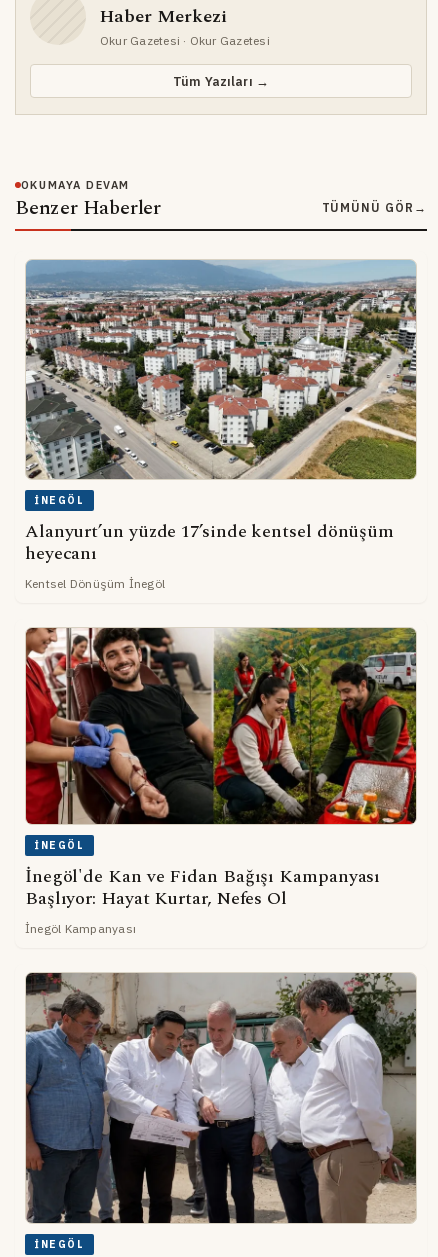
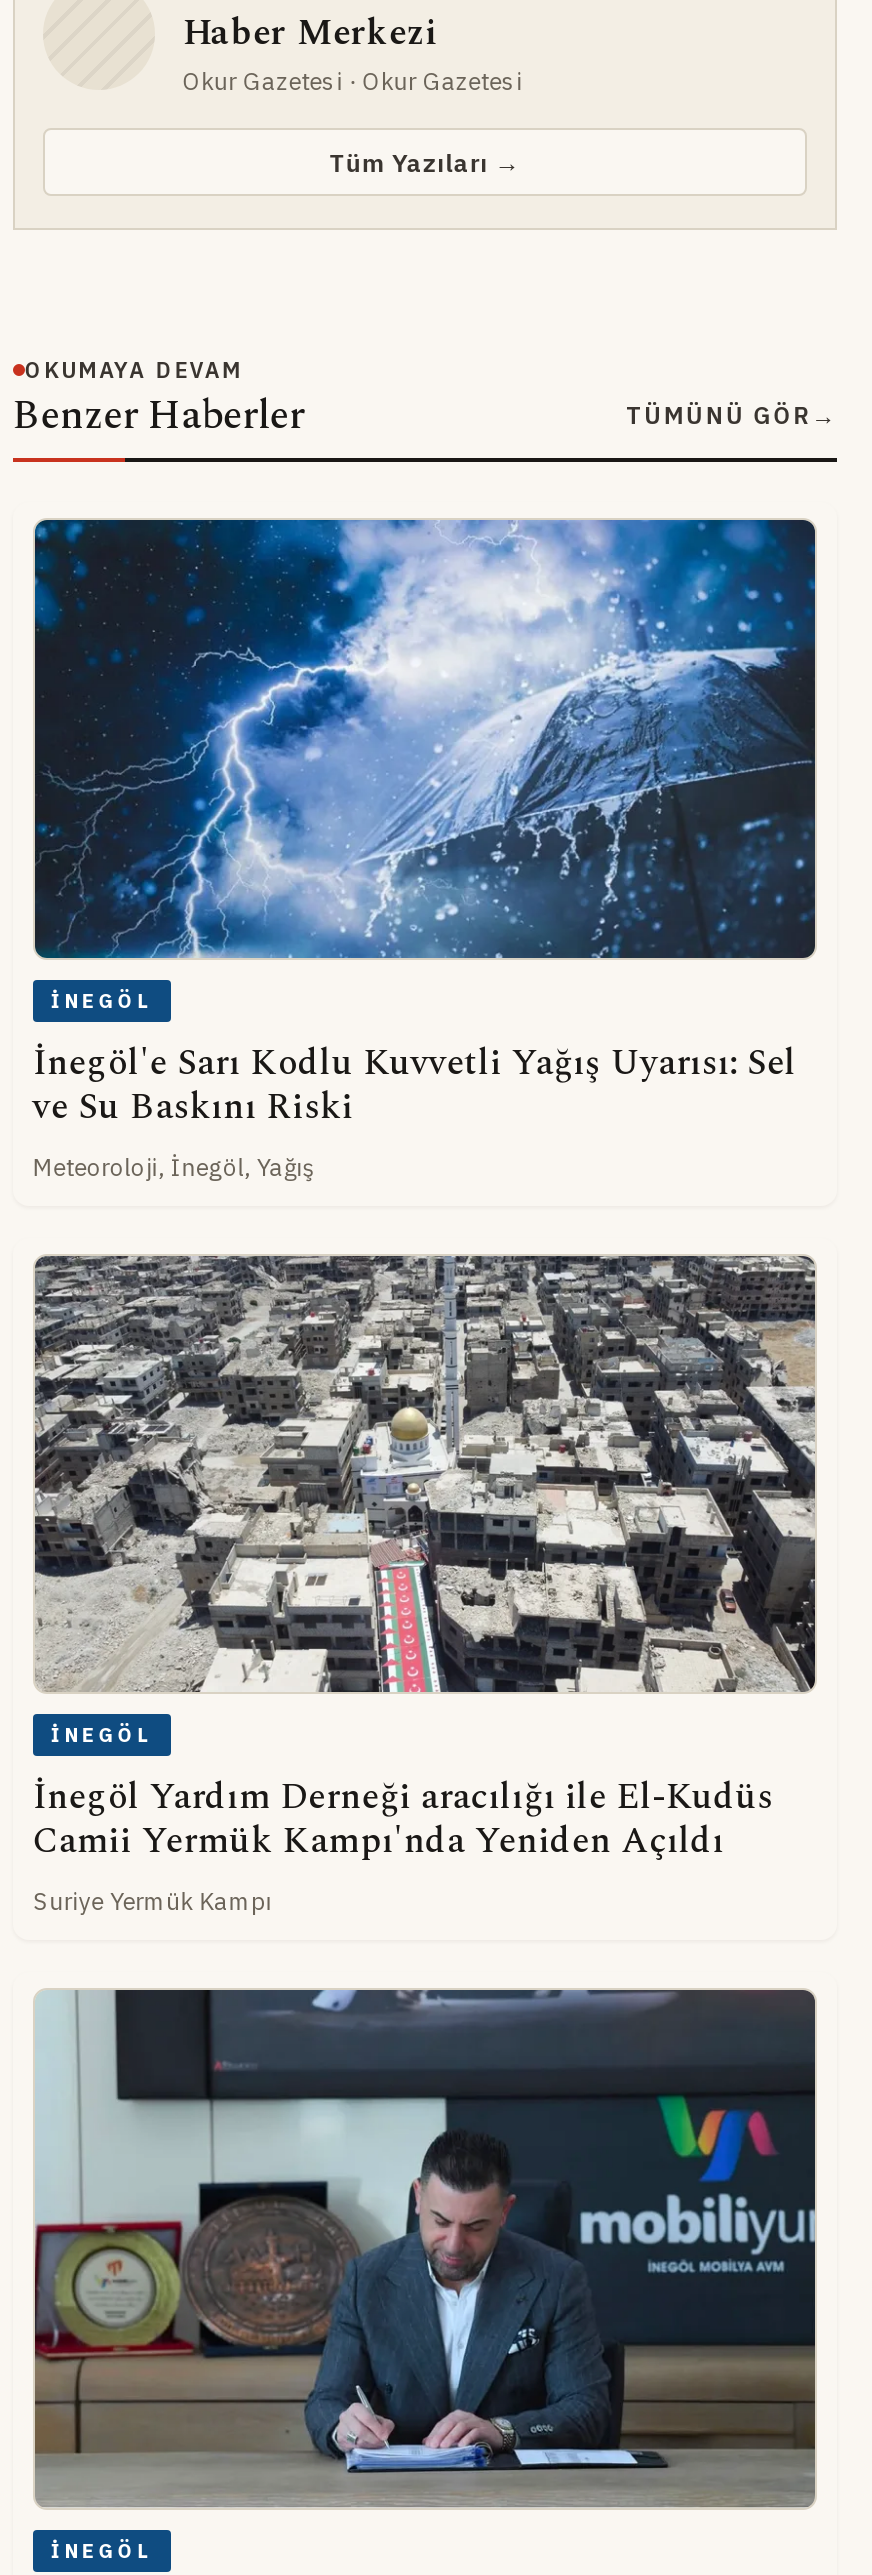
[25,259,417,591] [image] | Alanyurt’un yüzde 17’sinde kentsel dönüşüm | heyecanı | Kentsel Dönüşüm İnegöl -> [33,518,817,1182] [image] | İnegöl'e Sarı Kodlu Kuvvetli Yağış Uyarısı: Sel | ve Su Baskını Riski | Meteoroloji, İnegöl, Yağış
[25,627,417,936] [image] | İnegöl'de Kan ve Fidan Bağışı Kampanyası | Başlıyor: Hayat Kurtar, Nefes Ol | İnegöl Kampanyası -> [33,1254,817,1915] [image] | İnegöl Yardım Derneği aracılığı ile El-Kudüs | Camii Yermük Kampı'nda Yeniden Açıldı | Suriye Yermük Kampı
[25,972,417,1223] [image] -> [35,1988,815,2510] [image]

